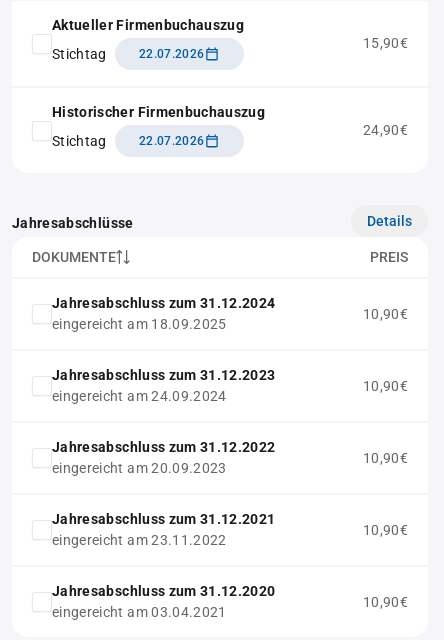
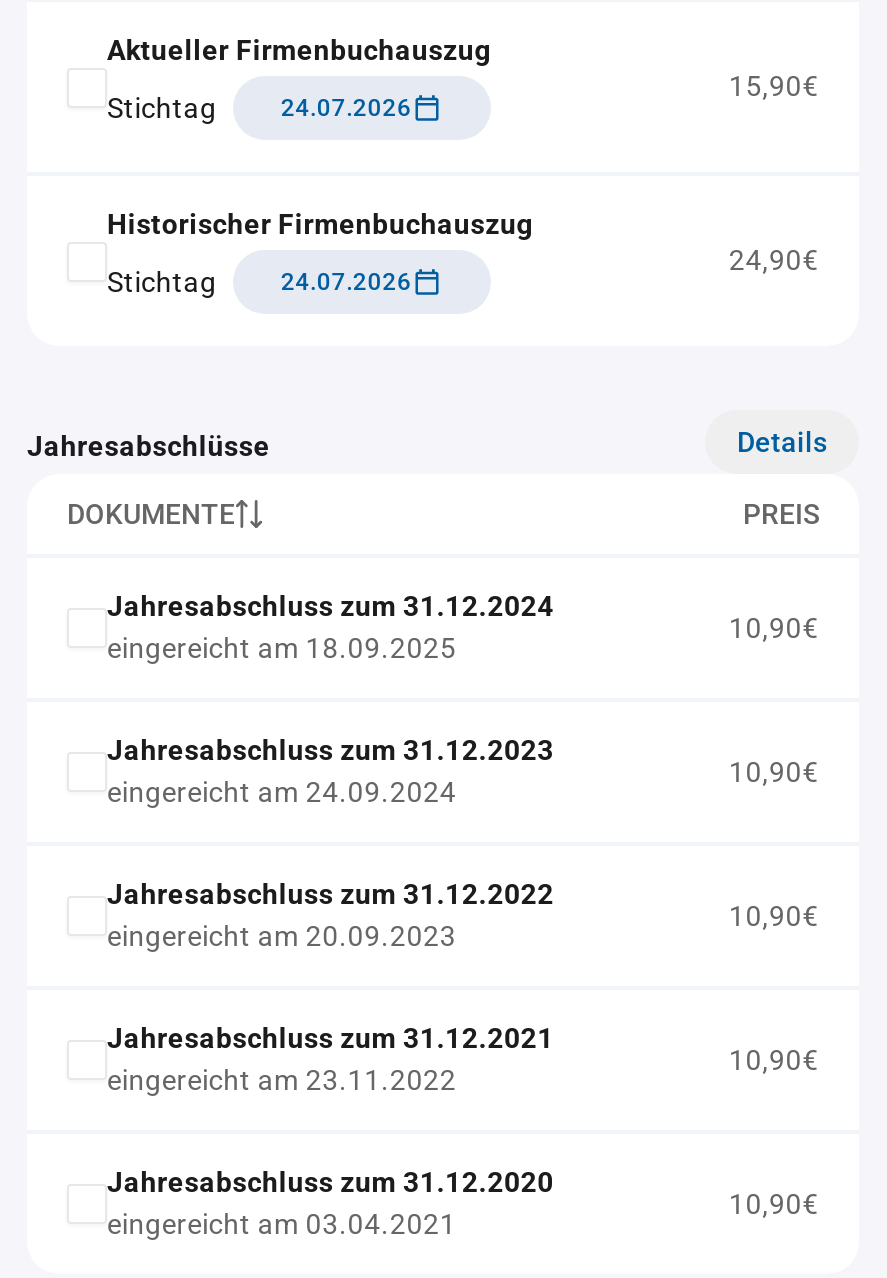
[139,47,204,61] 22.07.2026 -> [281,94,412,122] 24.07.2026
[139,134,204,148] 22.07.2026 -> [281,268,412,296] 24.07.2026

